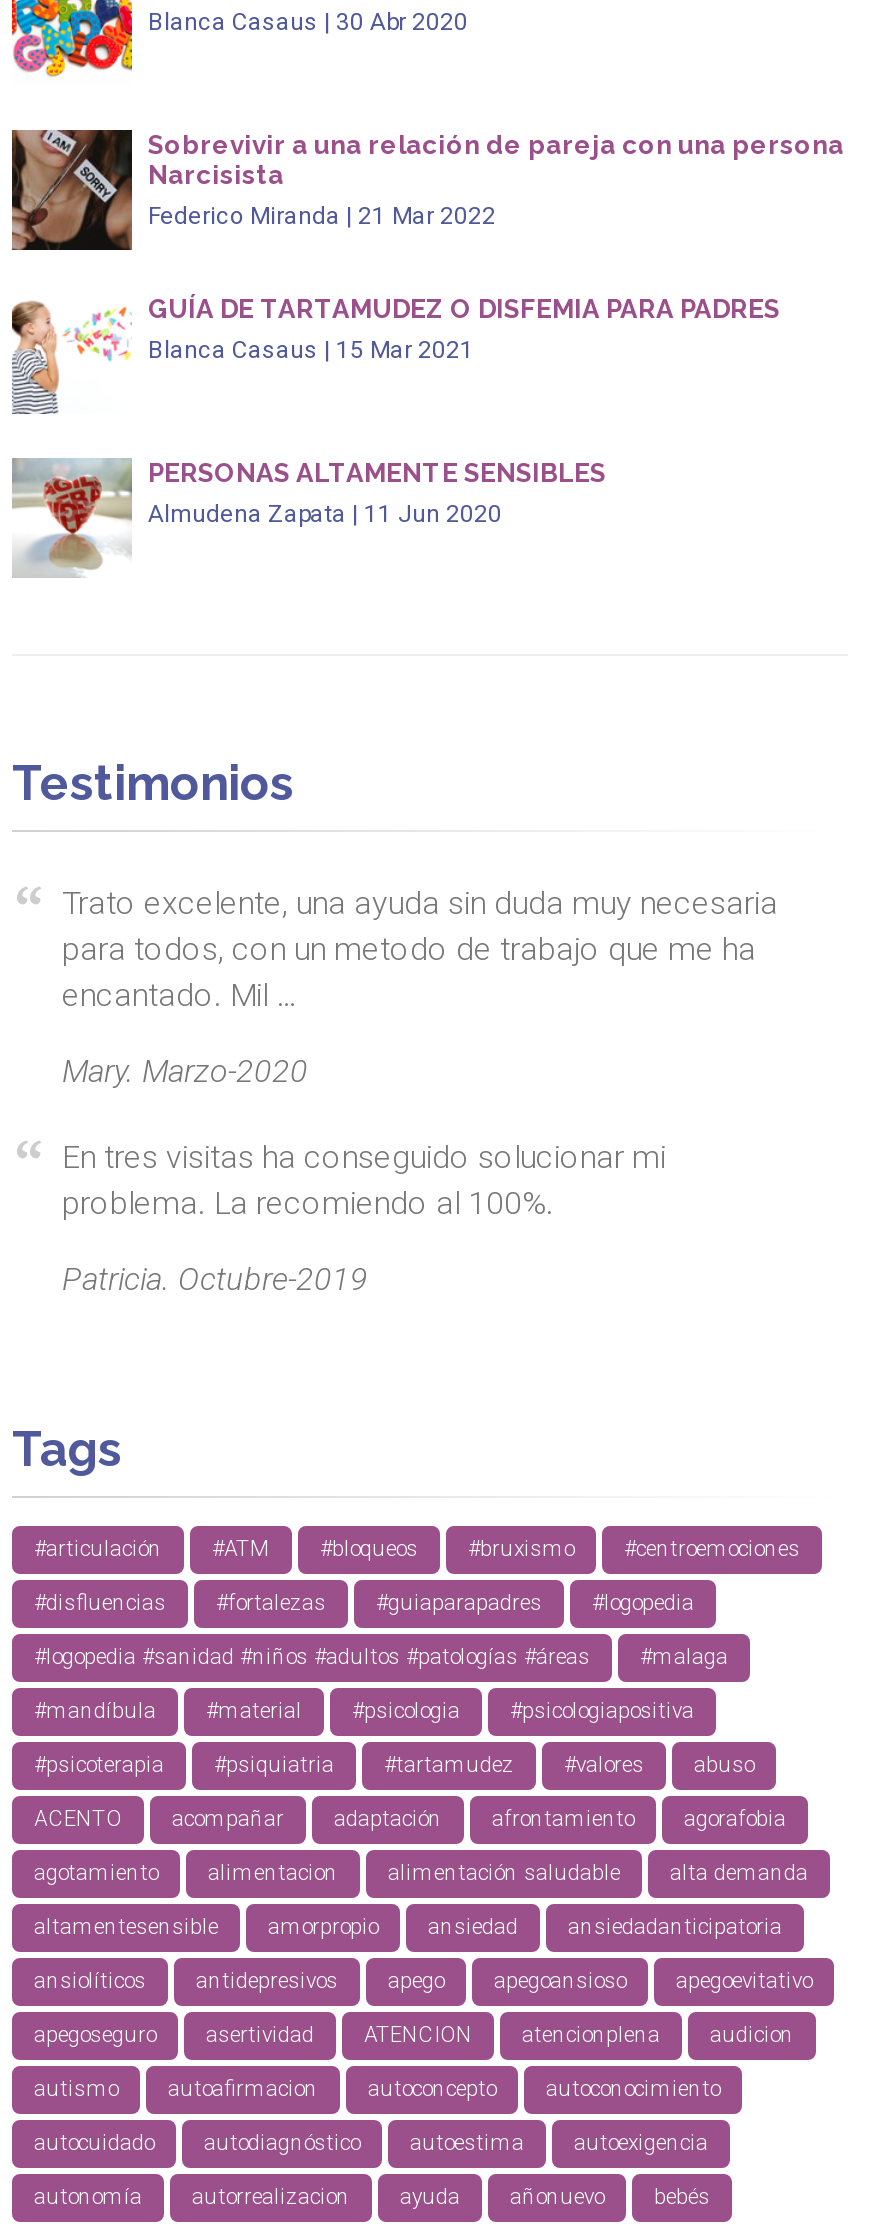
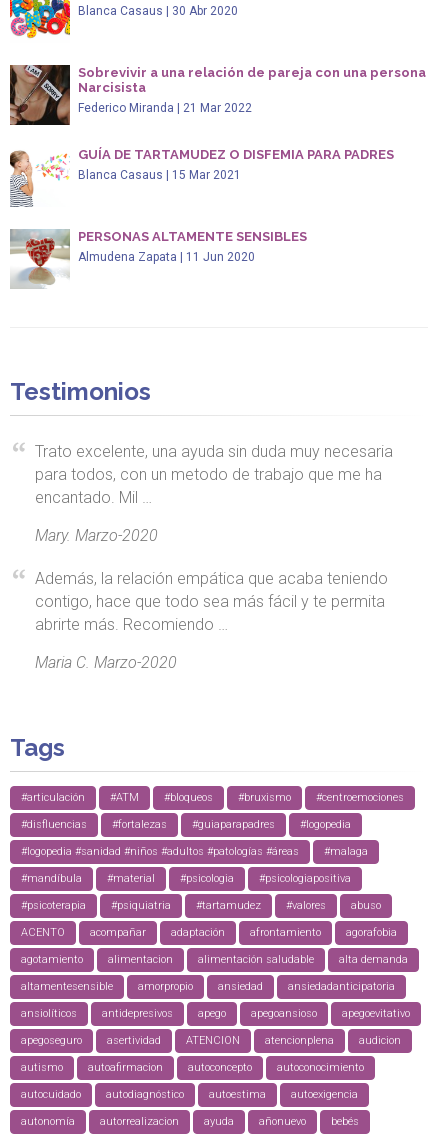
[62,1139,666,1223] En tres visitas ha conseguido solucionar mi | problema. La recomiendo al 100%. -> [35,569,388,634] Además, la relación empática que acaba teniendo | contigo, hace que todo sea más fácil y te permita | abrirte más. Recomiendo …
[62,1261,368,1299] Patricia. Octubre-2019 -> [35,653,177,672] Maria C. Marzo-2020

